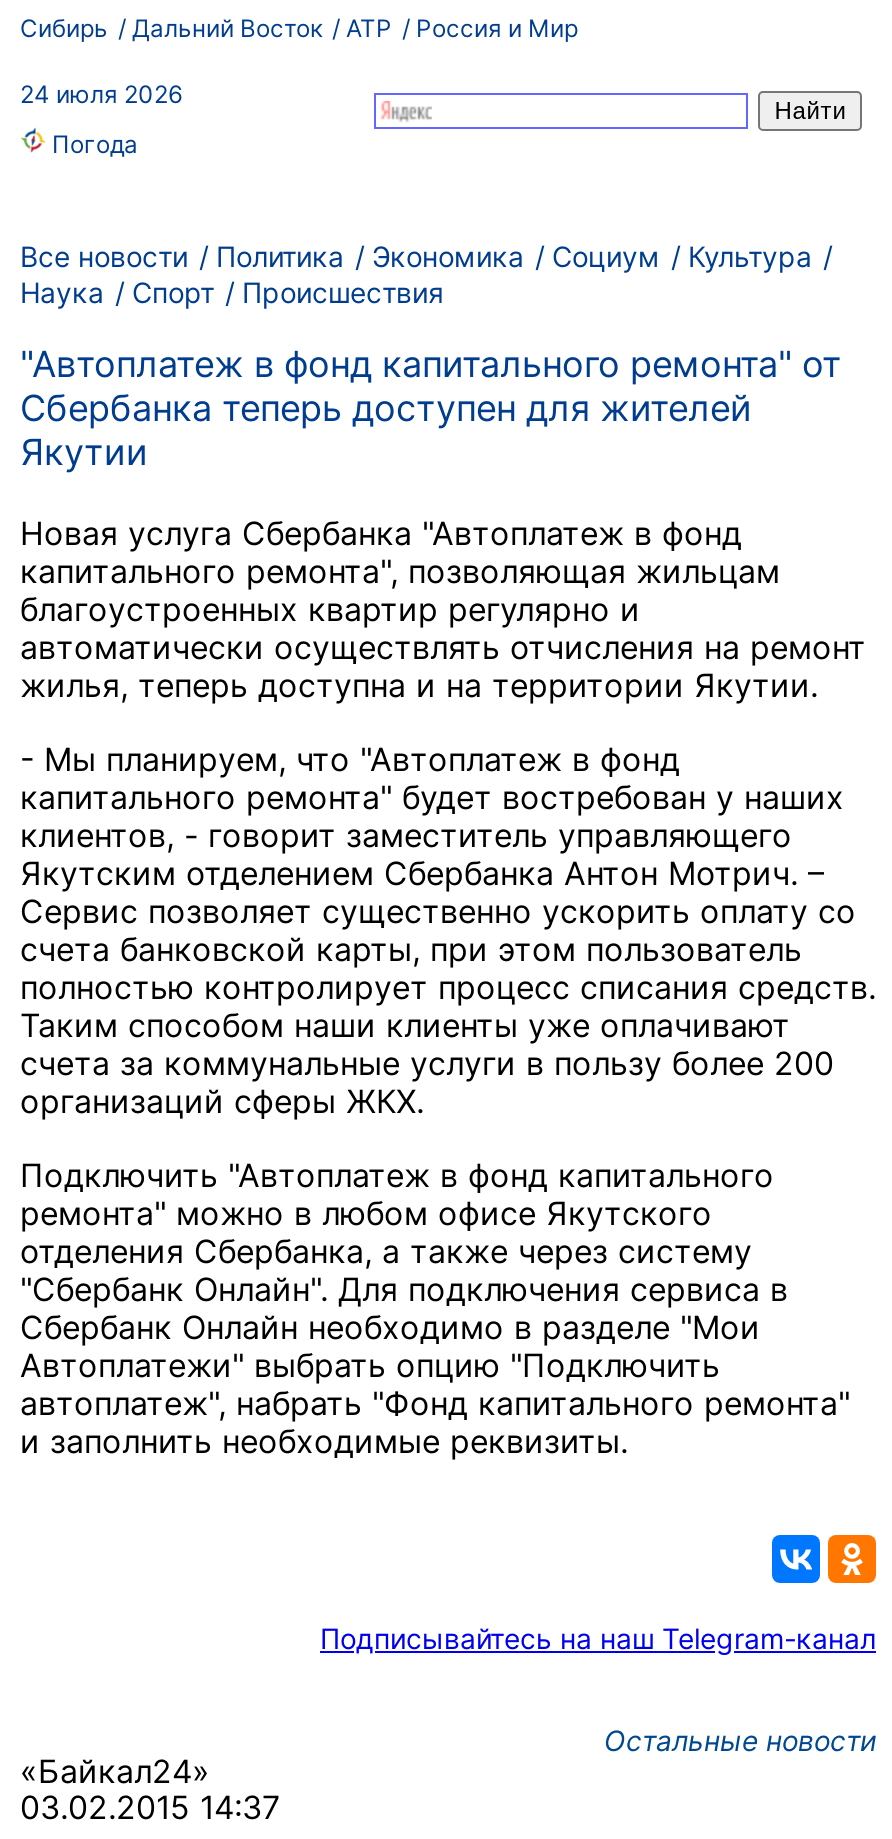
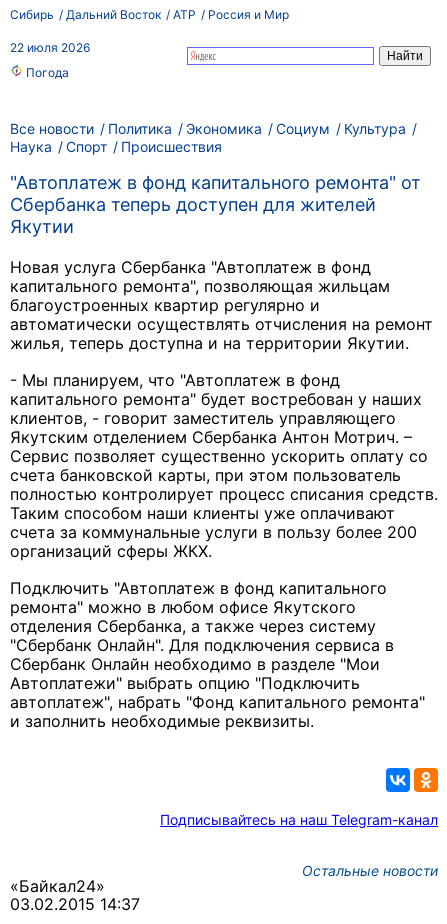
[20,79,182,109] 24 июля 2026 -> [10,40,90,55] 22 июля 2026

